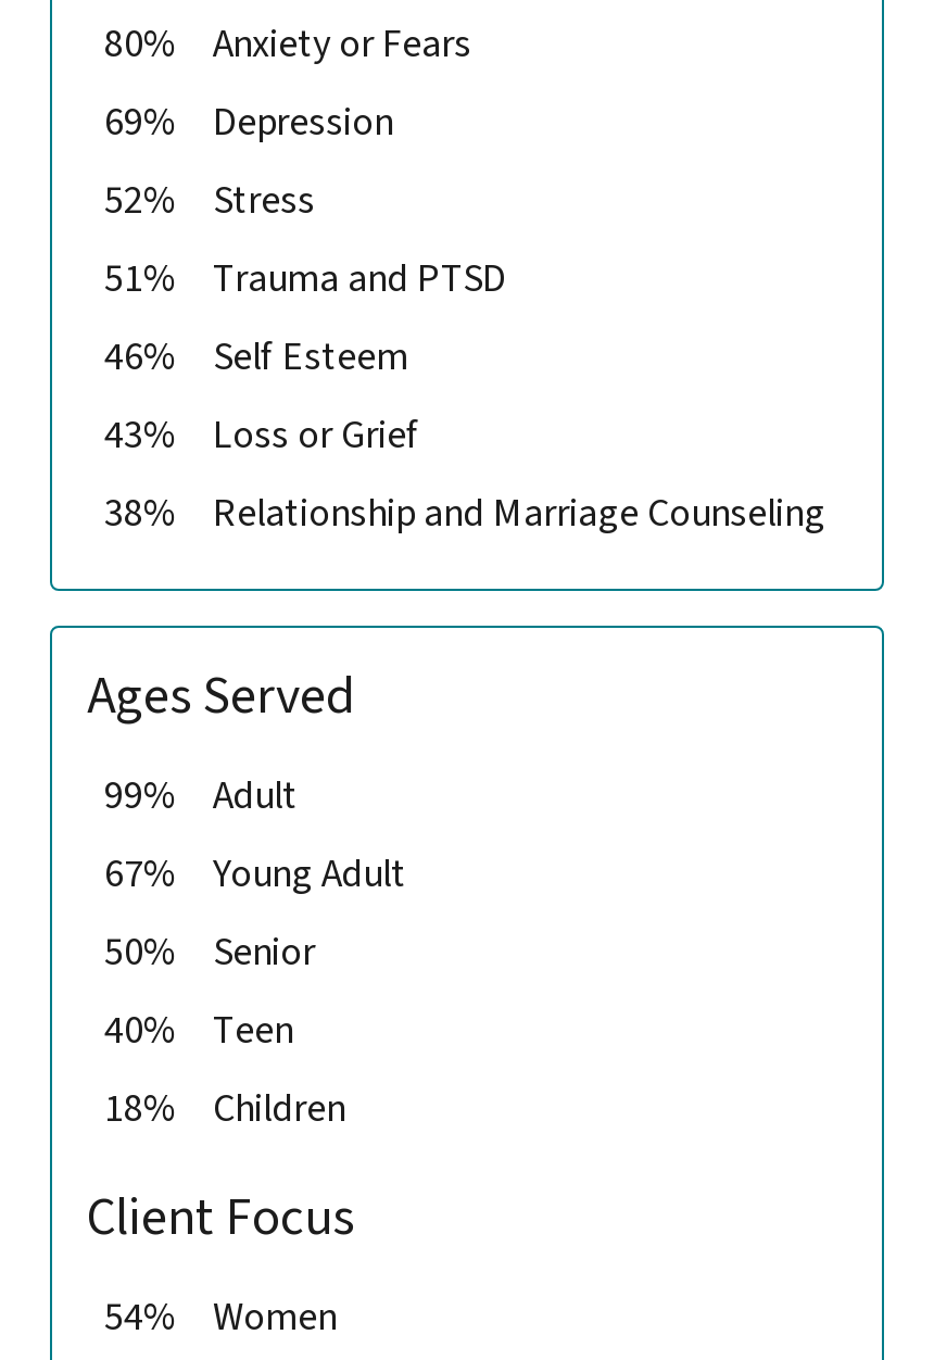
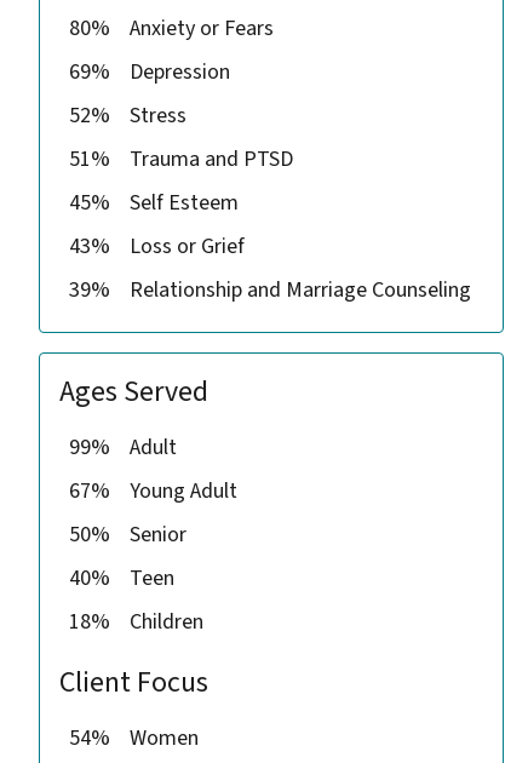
[104,331,408,385] 46% Self Esteem -> [69,187,239,218] 45% Self Esteem
[104,487,825,542] 38% Relationship and Marriage Counseling -> [69,275,471,305] 39% Relationship and Marriage Counseling

